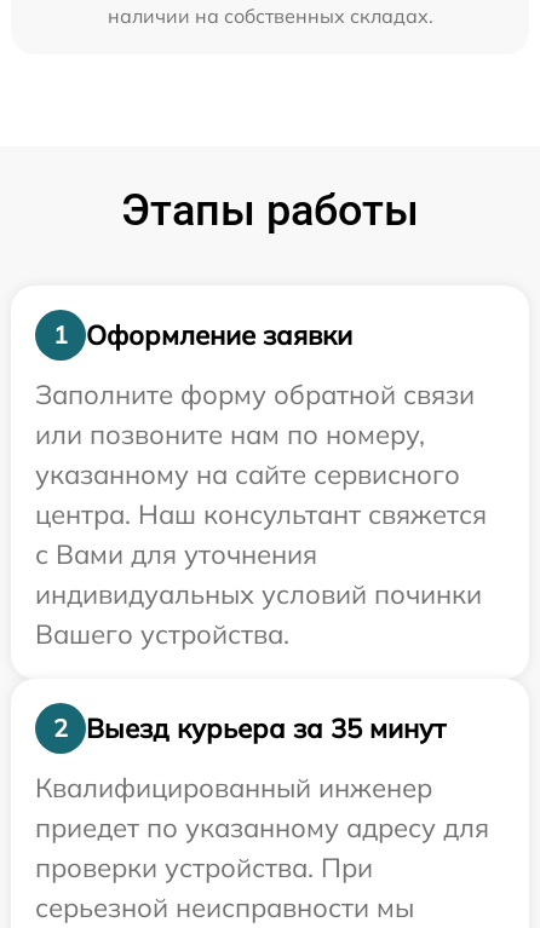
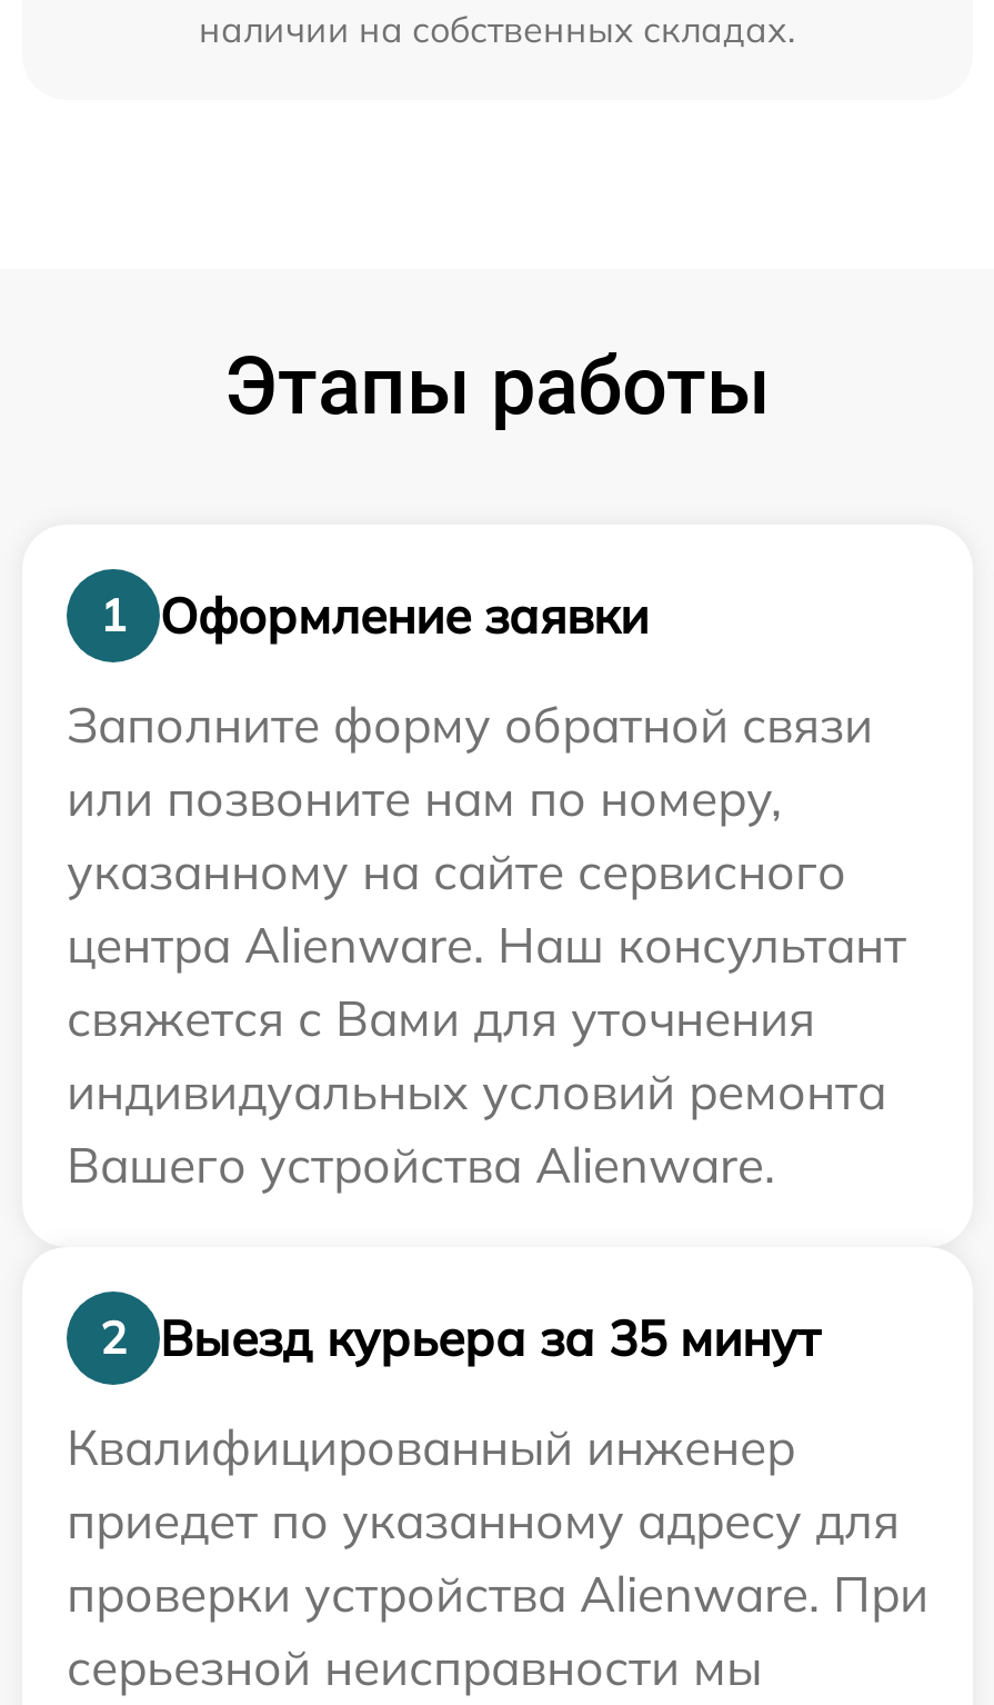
[35,497,487,651] центра. Наш консультант свяжется | с Вами для уточнения | индивидуальных условий починки | Вашего устройства. -> [67,914,906,1196] центра Alienware. Наш консультант | свяжется с Вами для уточнения | индивидуальных условий ремонта | Вашего устройства Alienware.
[35,851,373,885] проверки устройства. При -> [67,1563,928,1625] проверки устройства Alienware. При

